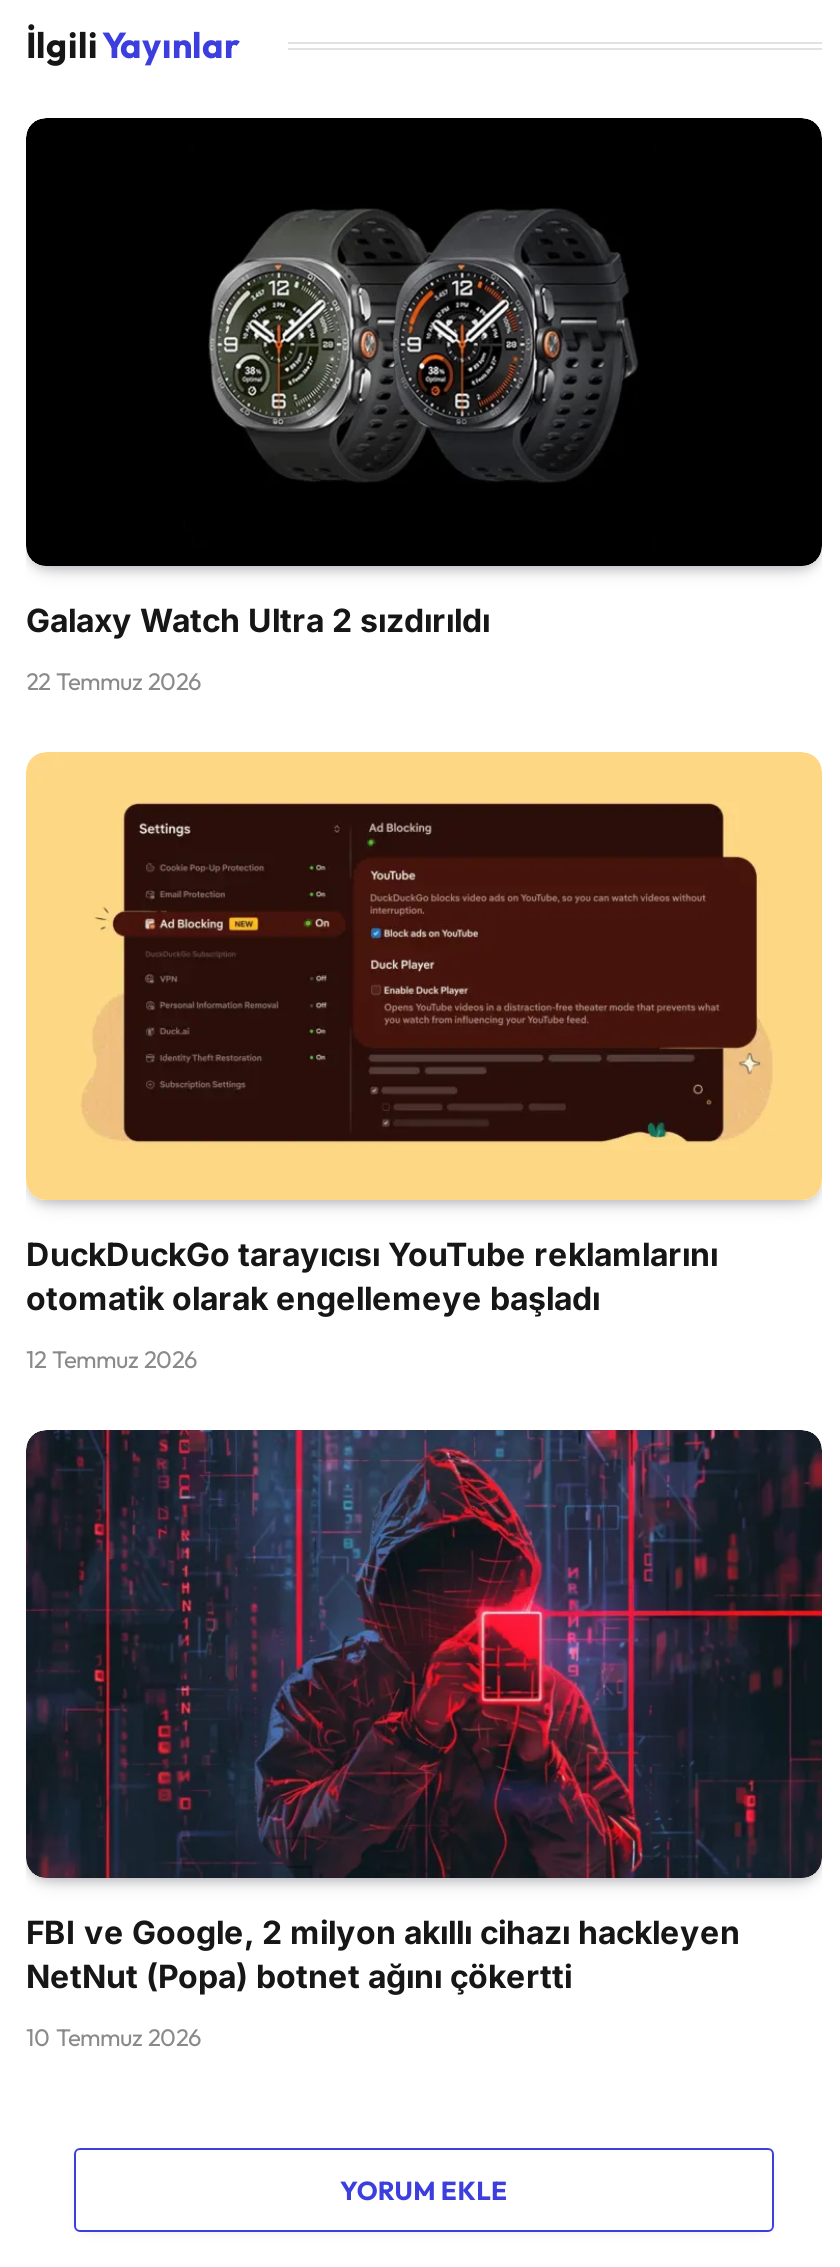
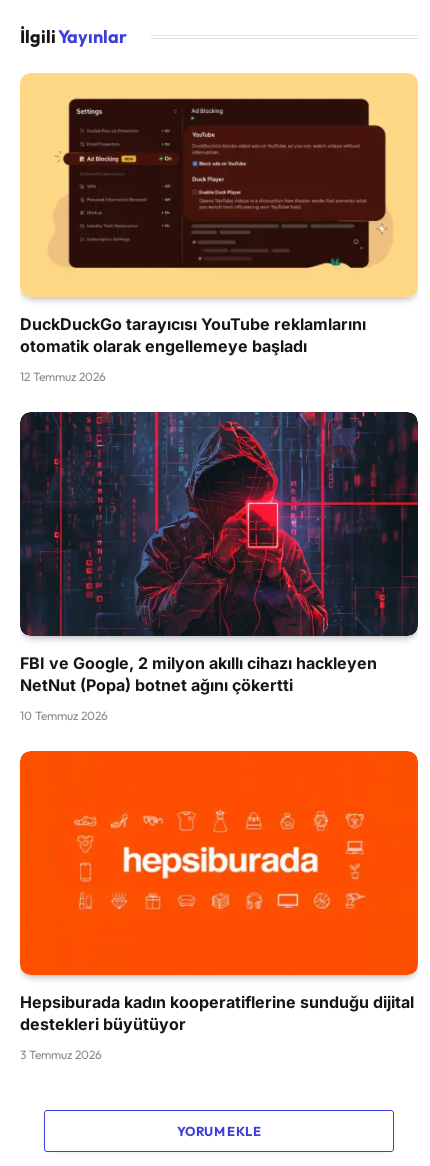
[24,116,824,697] [image] | Galaxy Watch Ultra 2 sızdırıldı | 22 Temmuz 2026 -> none
moved [352,814,600,1042] -> [183,104,307,218]: [image]
moved [24,1234,824,2052] -> [19,314,419,723]: [image] | DuckDuckGo tarayıcısı YouTube reklamlarını | otomatik olarak engellemeye başladı | 12 Temmuz 2026 | FBI ve Google, 2 milyon akıllı cihazı hackleyen | NetNut (Popa) botnet ağını çökertti | 10 Temmuz 2026
none -> [19,750,419,1062] [image] | Hepsiburada kadın kooperatiflerine sunduğu dijital | destekleri büyütüyor | 3 Temmuz 2026

